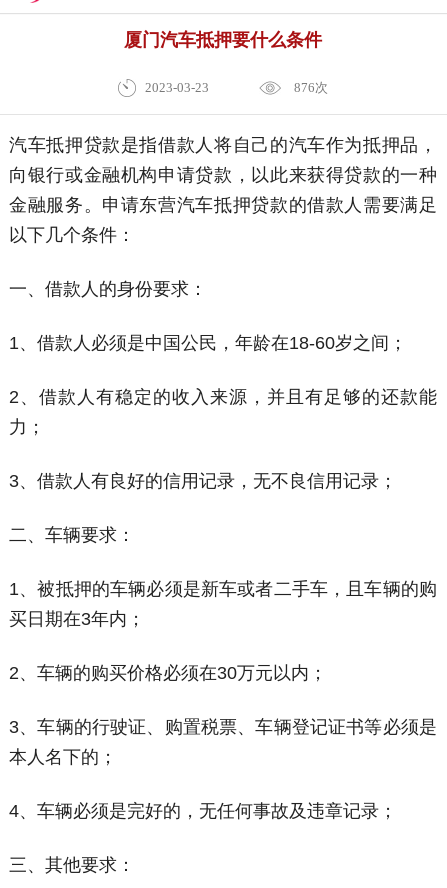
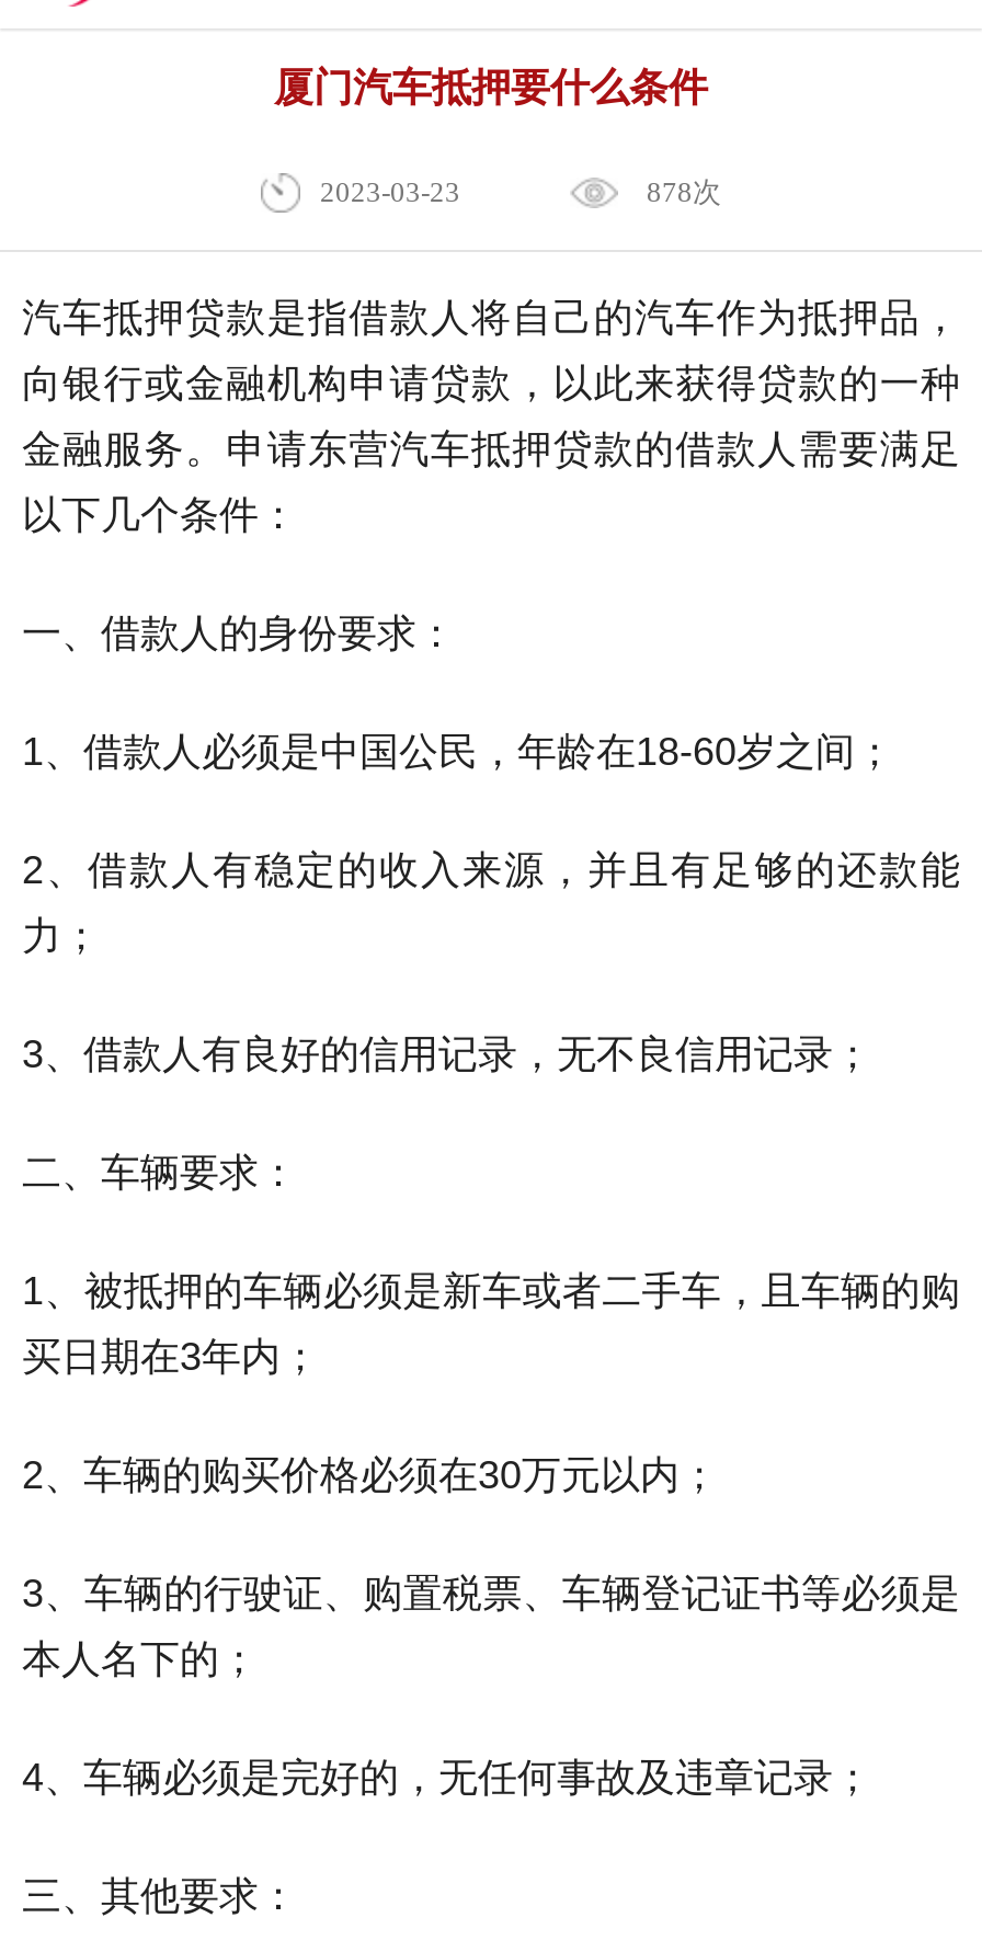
[294,80,328,95] 876次 -> [647,175,721,208] 878次

